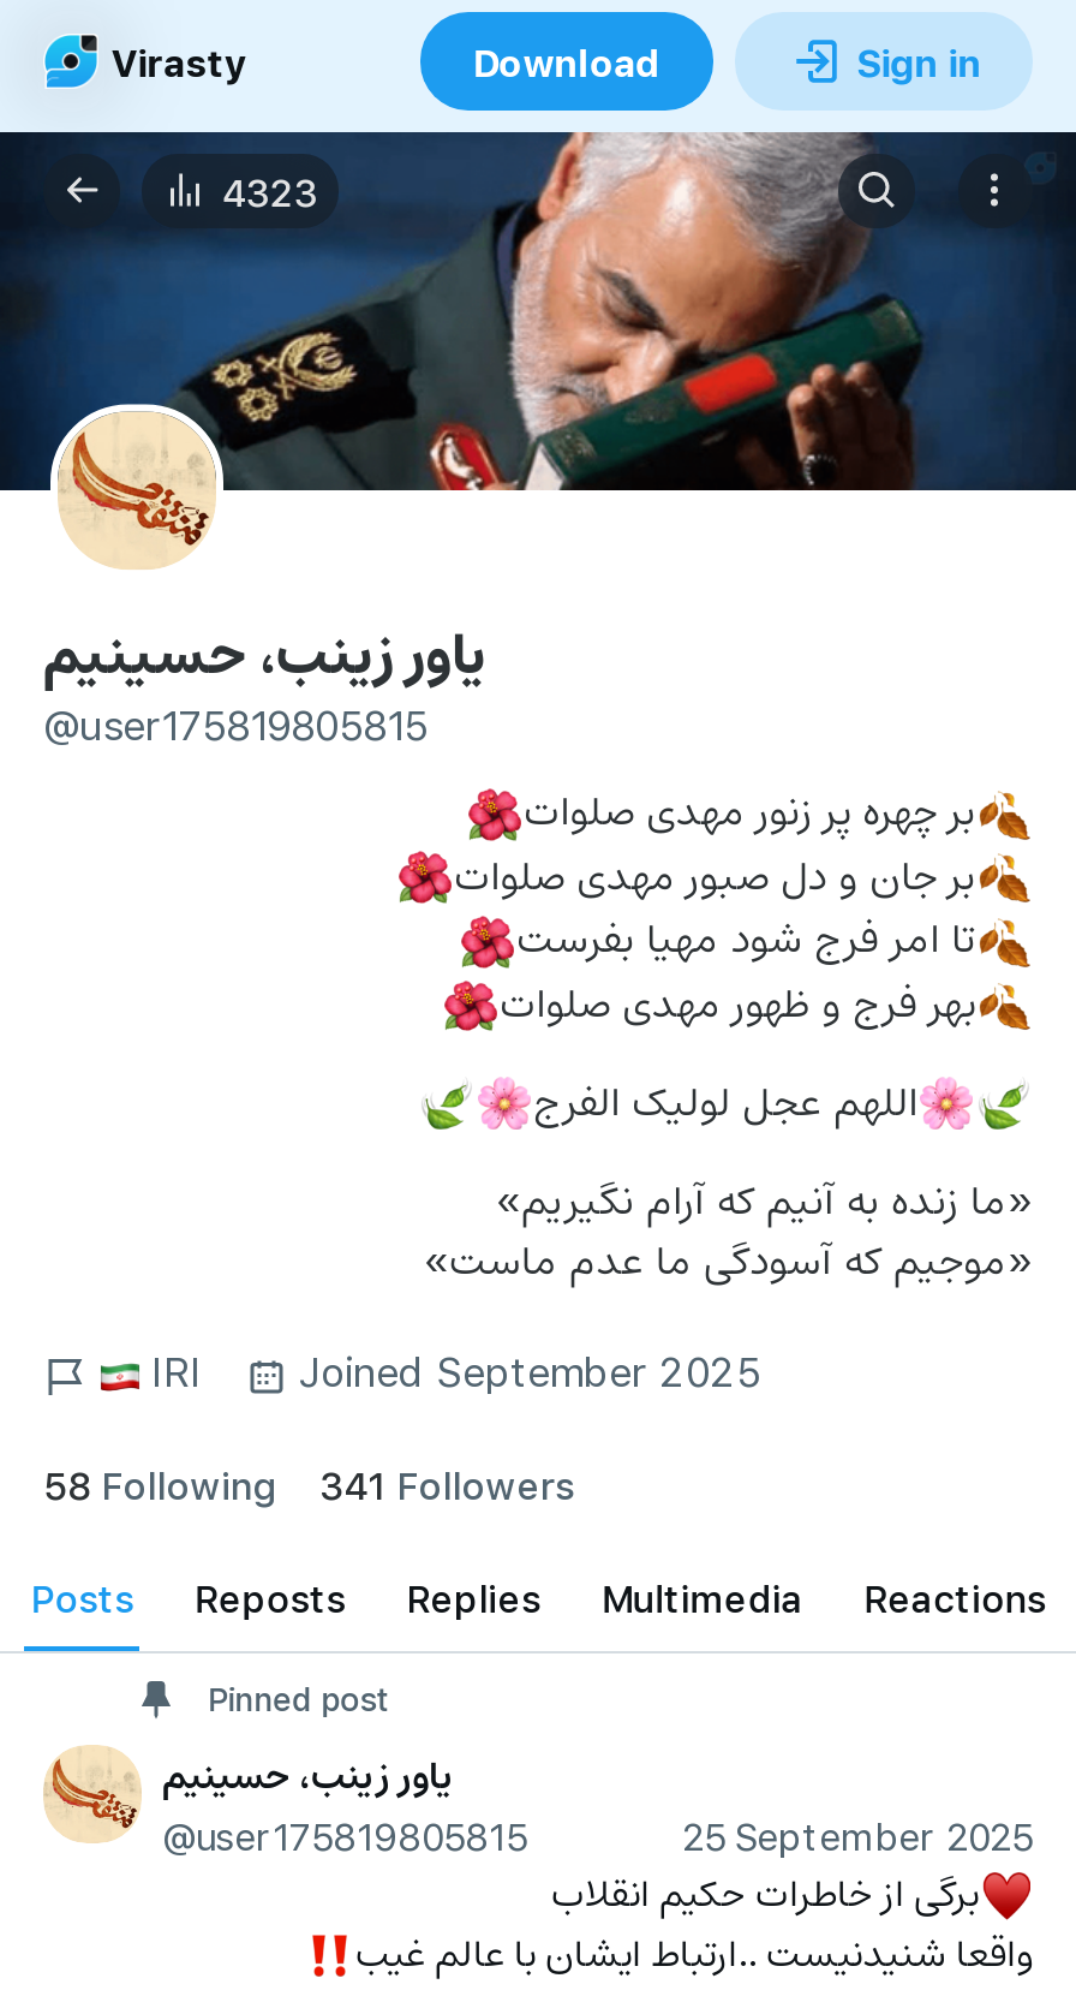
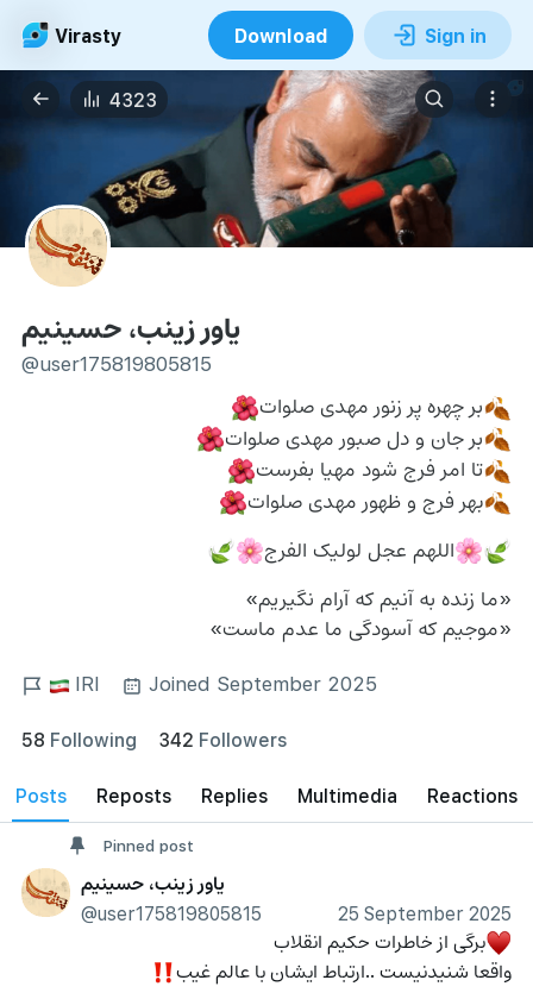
[43,1458,574,1509] 58 Following 341 Followers -> [21,726,287,751] 58 Following 342 Followers

